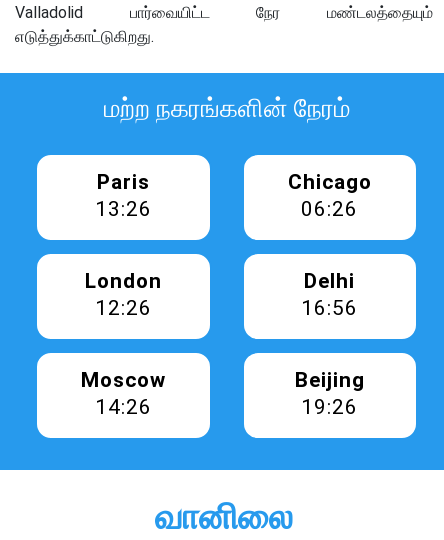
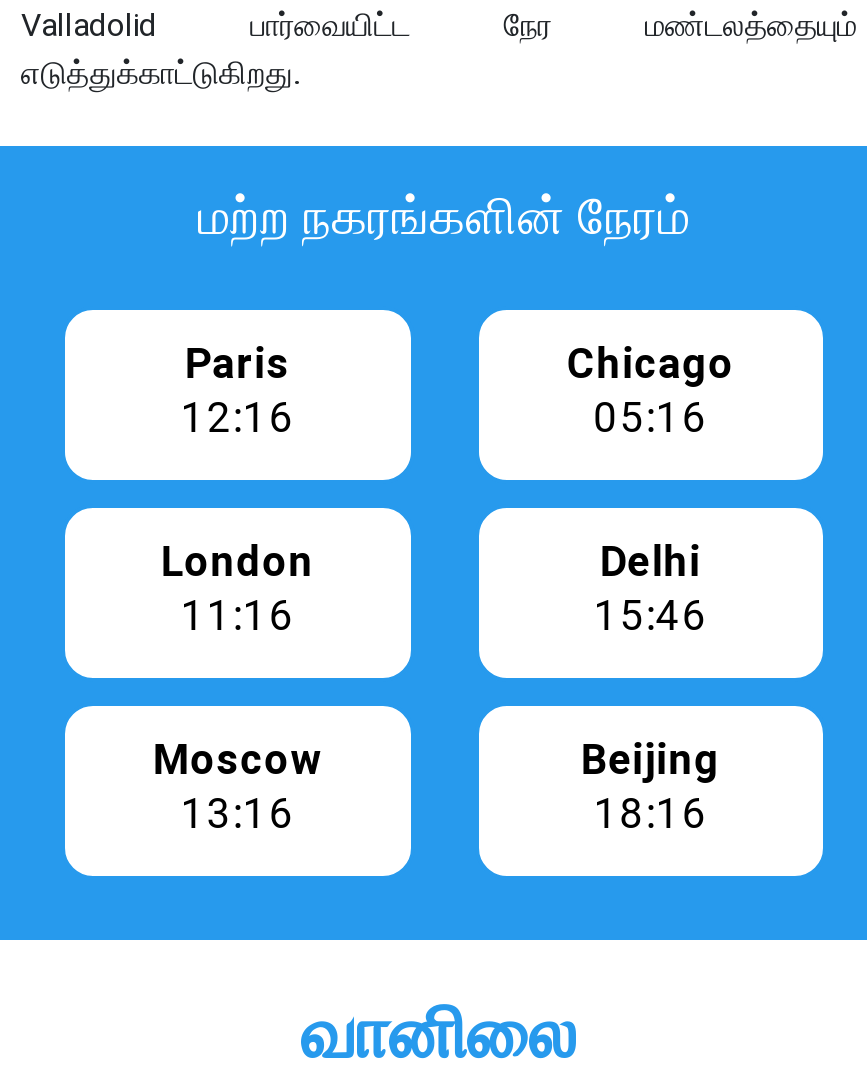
[95,197,152,221] 13:26 -> [181,394,295,442] 12:16
[301,197,358,221] 06:26 -> [593,394,707,442] 05:16
[95,296,152,320] 12:26 -> [181,592,295,640] 11:16
[301,296,358,320] 16:56 -> [593,592,707,640] 15:46
[95,395,152,419] 14:26 -> [181,790,295,838] 13:16
[301,395,358,419] 19:26 -> [593,790,707,838] 18:16

